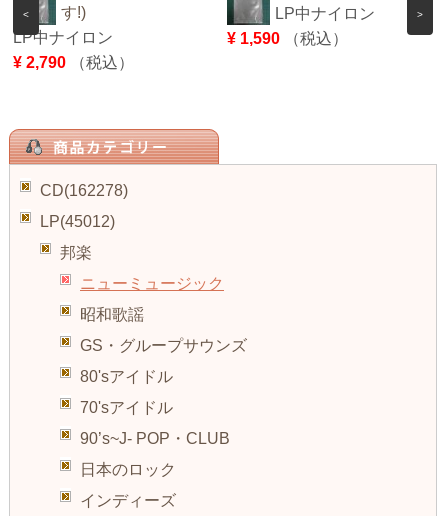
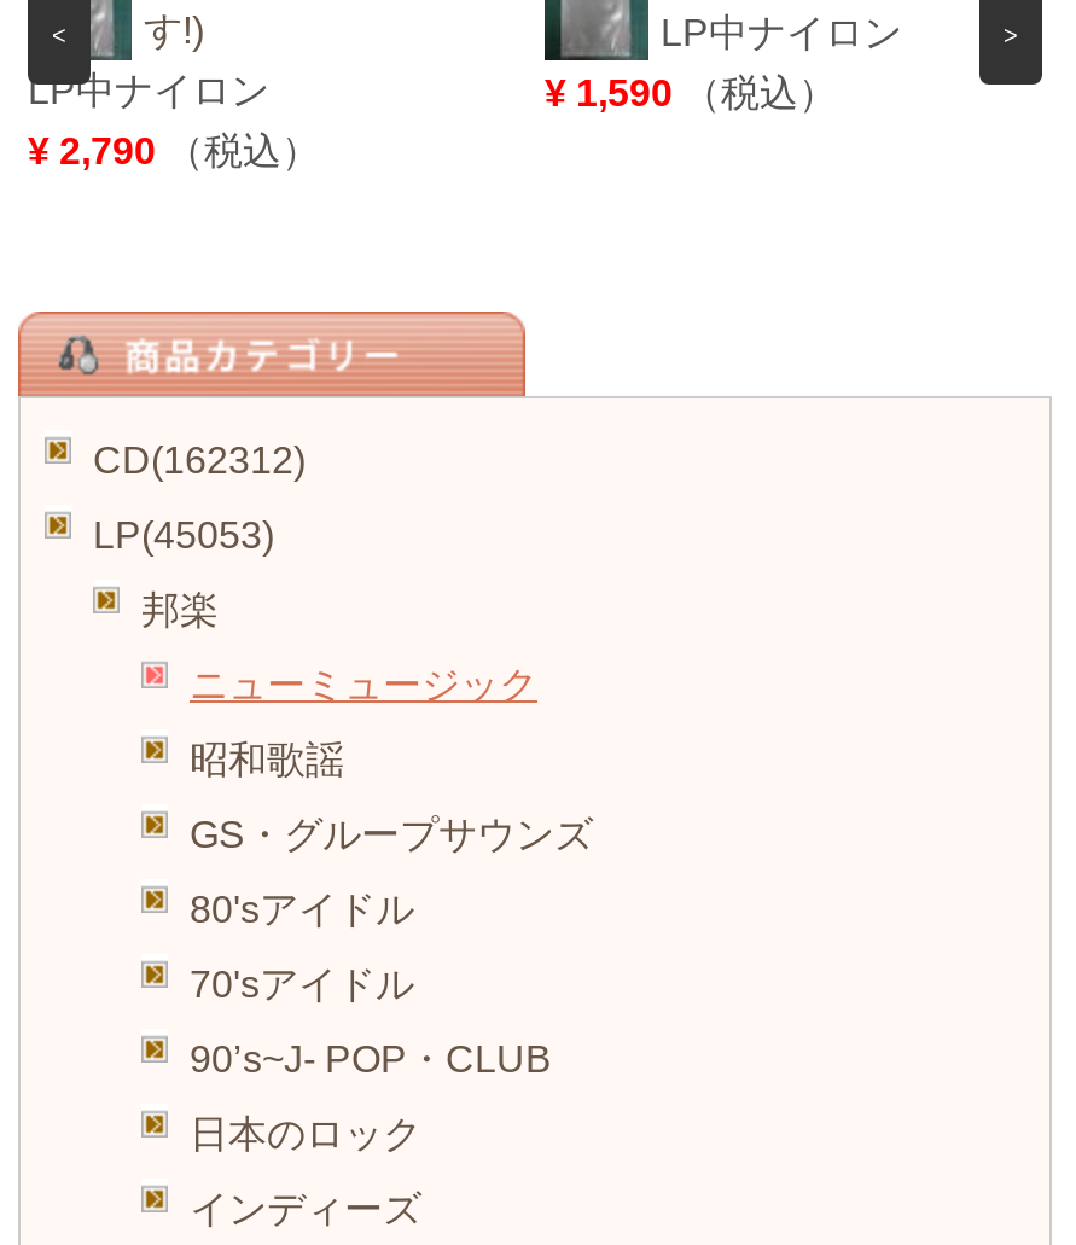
[40,182,128,199] CD(162278) -> [93,439,306,480] CD(162312)
[40,213,115,230] LP(45012) -> [93,514,274,555] LP(45053)

